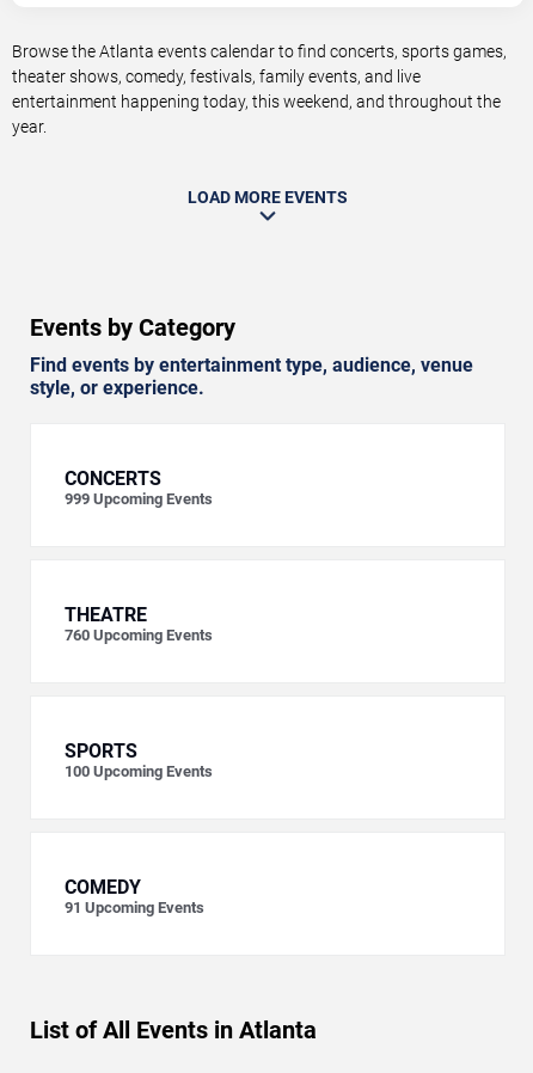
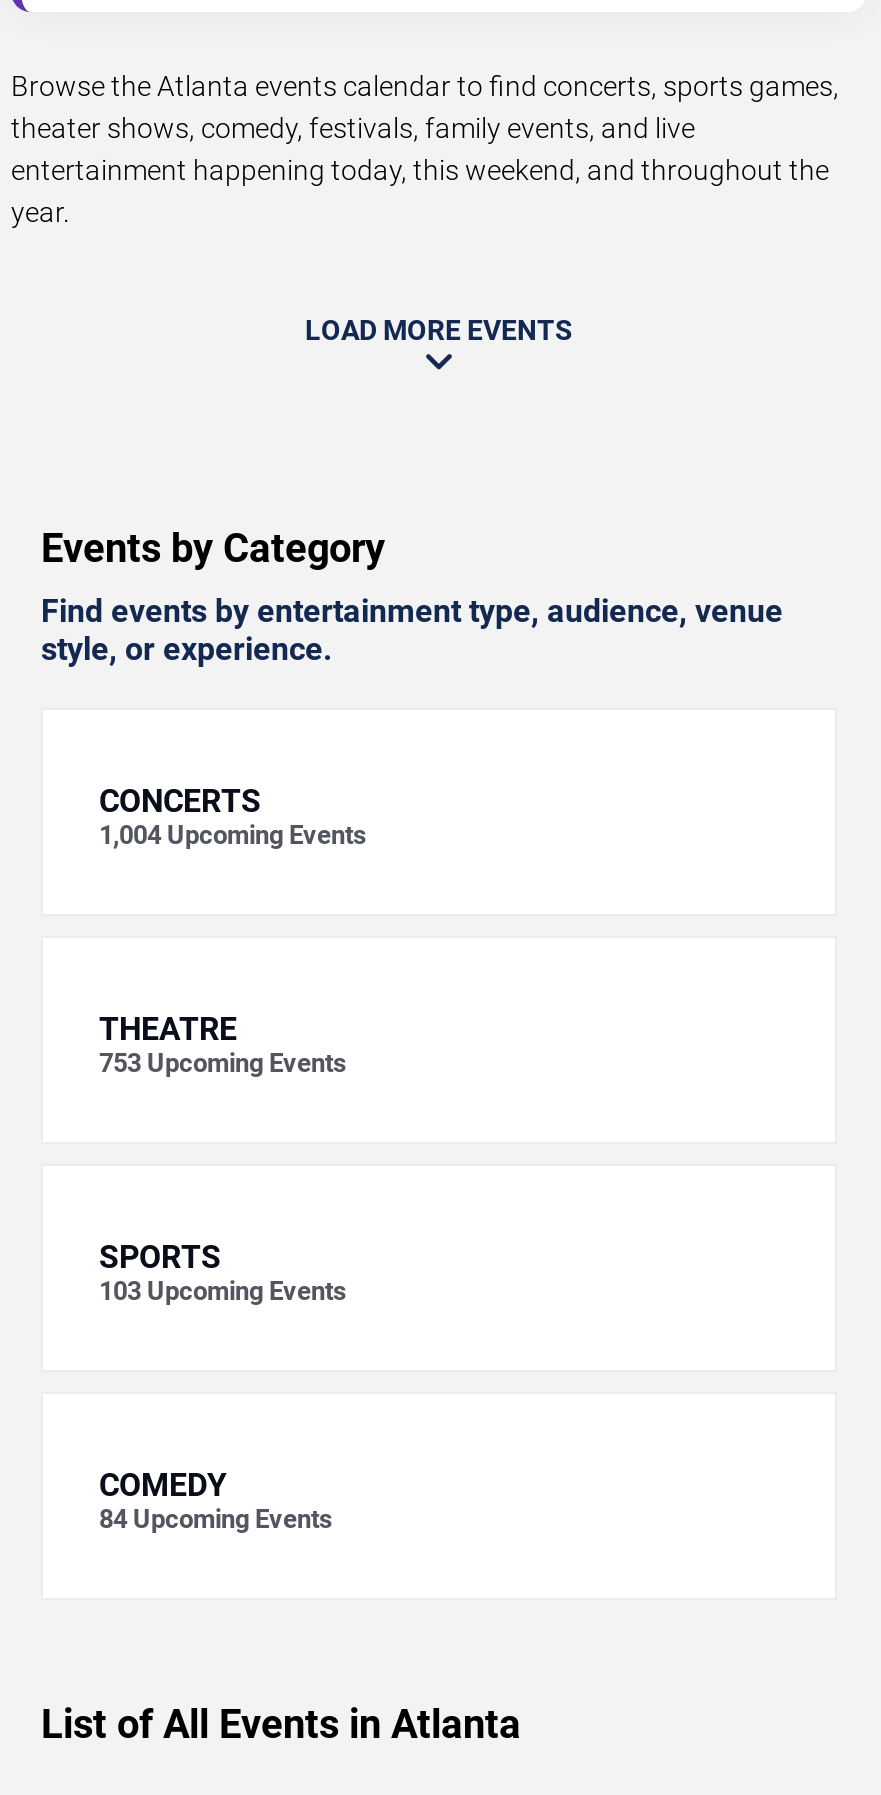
[65,490,213,508] 999 Upcoming Events -> [99,821,367,851] 1,004 Upcoming Events
[65,627,213,645] 760 Upcoming Events -> [99,1049,347,1079] 753 Upcoming Events
[65,763,213,781] 100 Upcoming Events -> [99,1277,347,1307] 103 Upcoming Events
[65,899,204,917] 91 Upcoming Events -> [99,1505,333,1535] 84 Upcoming Events

